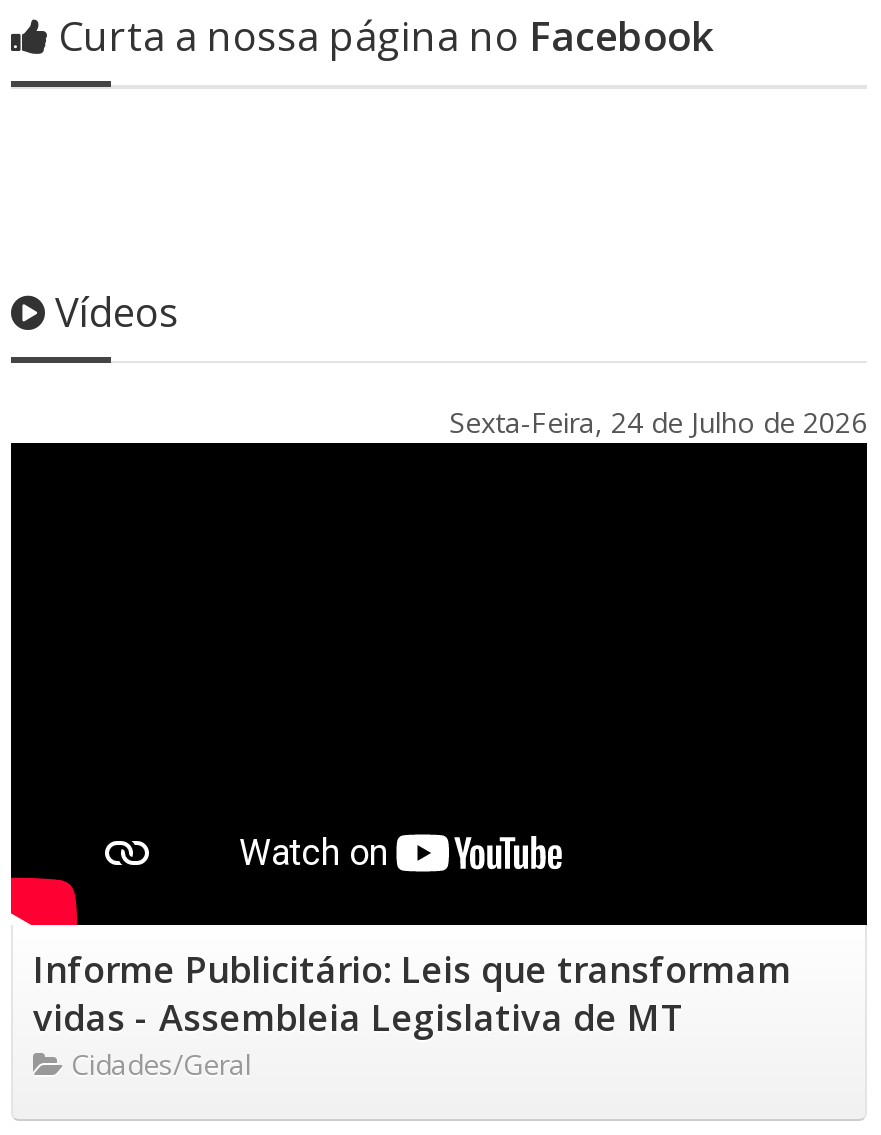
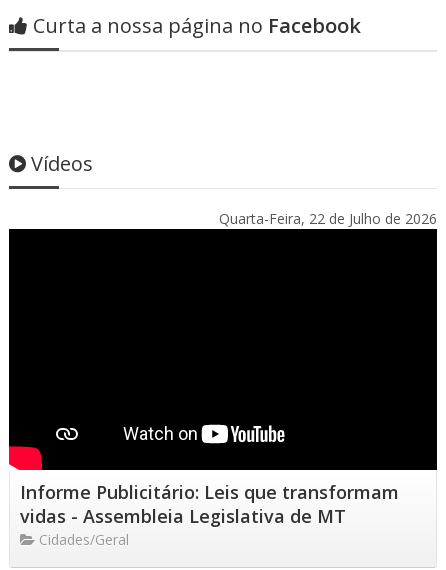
[449,403,867,441] Sexta-Feira, 24 de Julho de 2026 -> [219,209,437,228] Quarta-Feira, 22 de Julho de 2026

